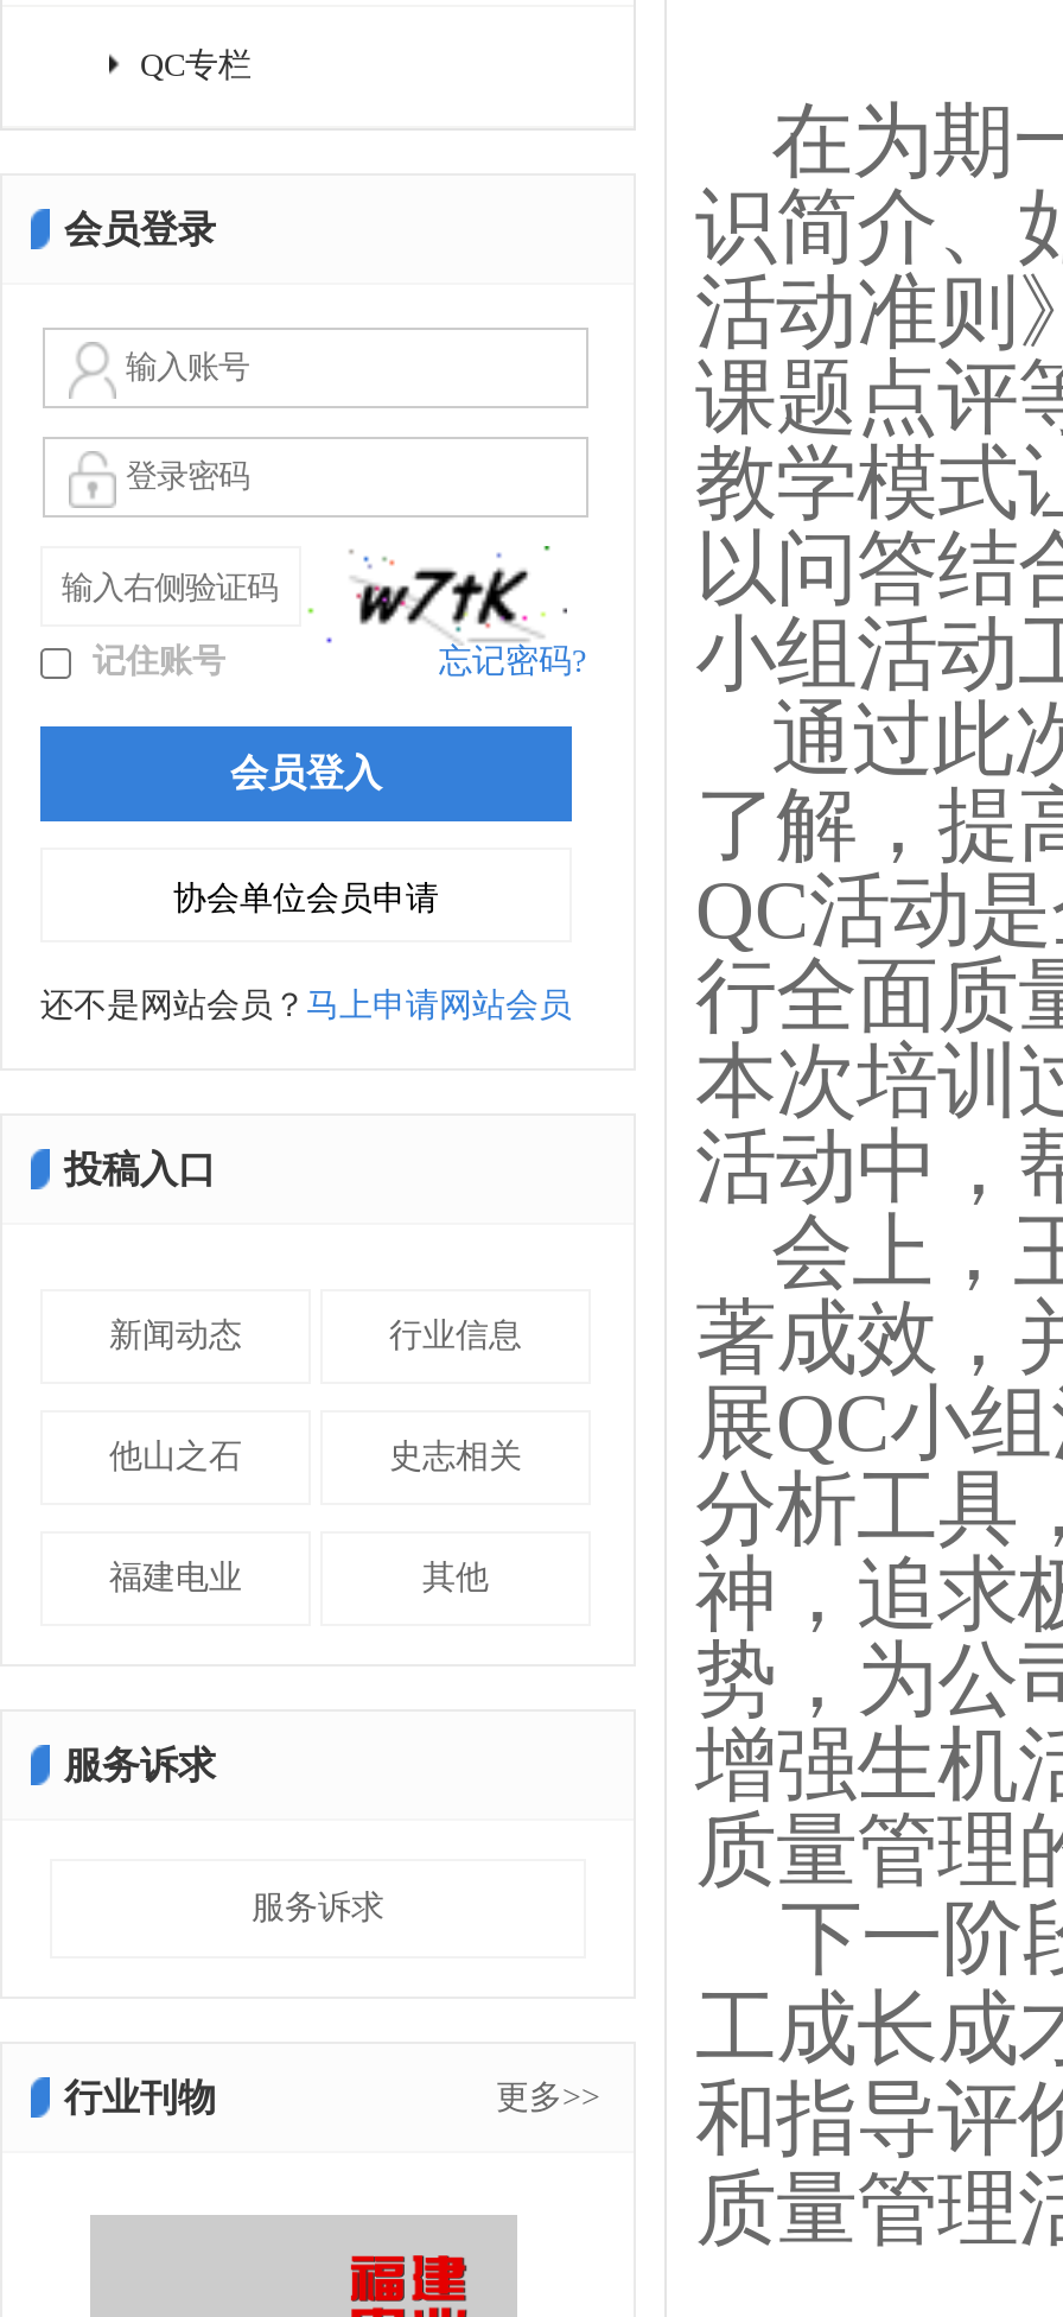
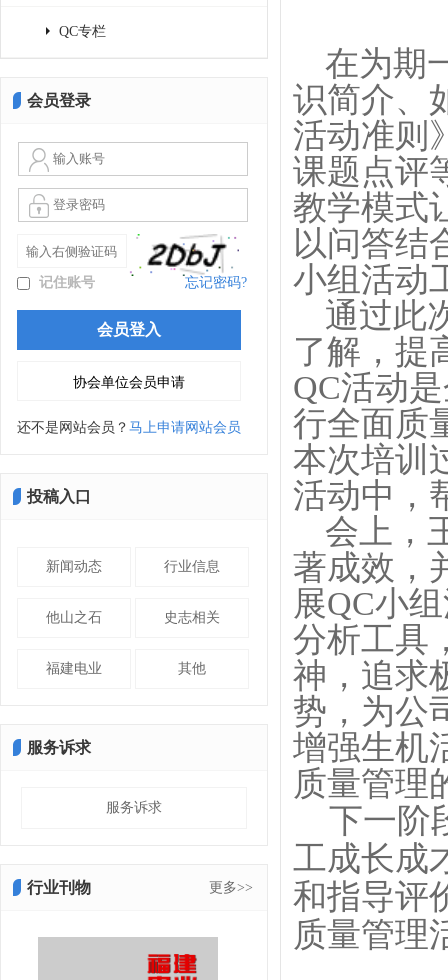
[306,544,569,646] [image] -> [130,233,240,277] [image]

